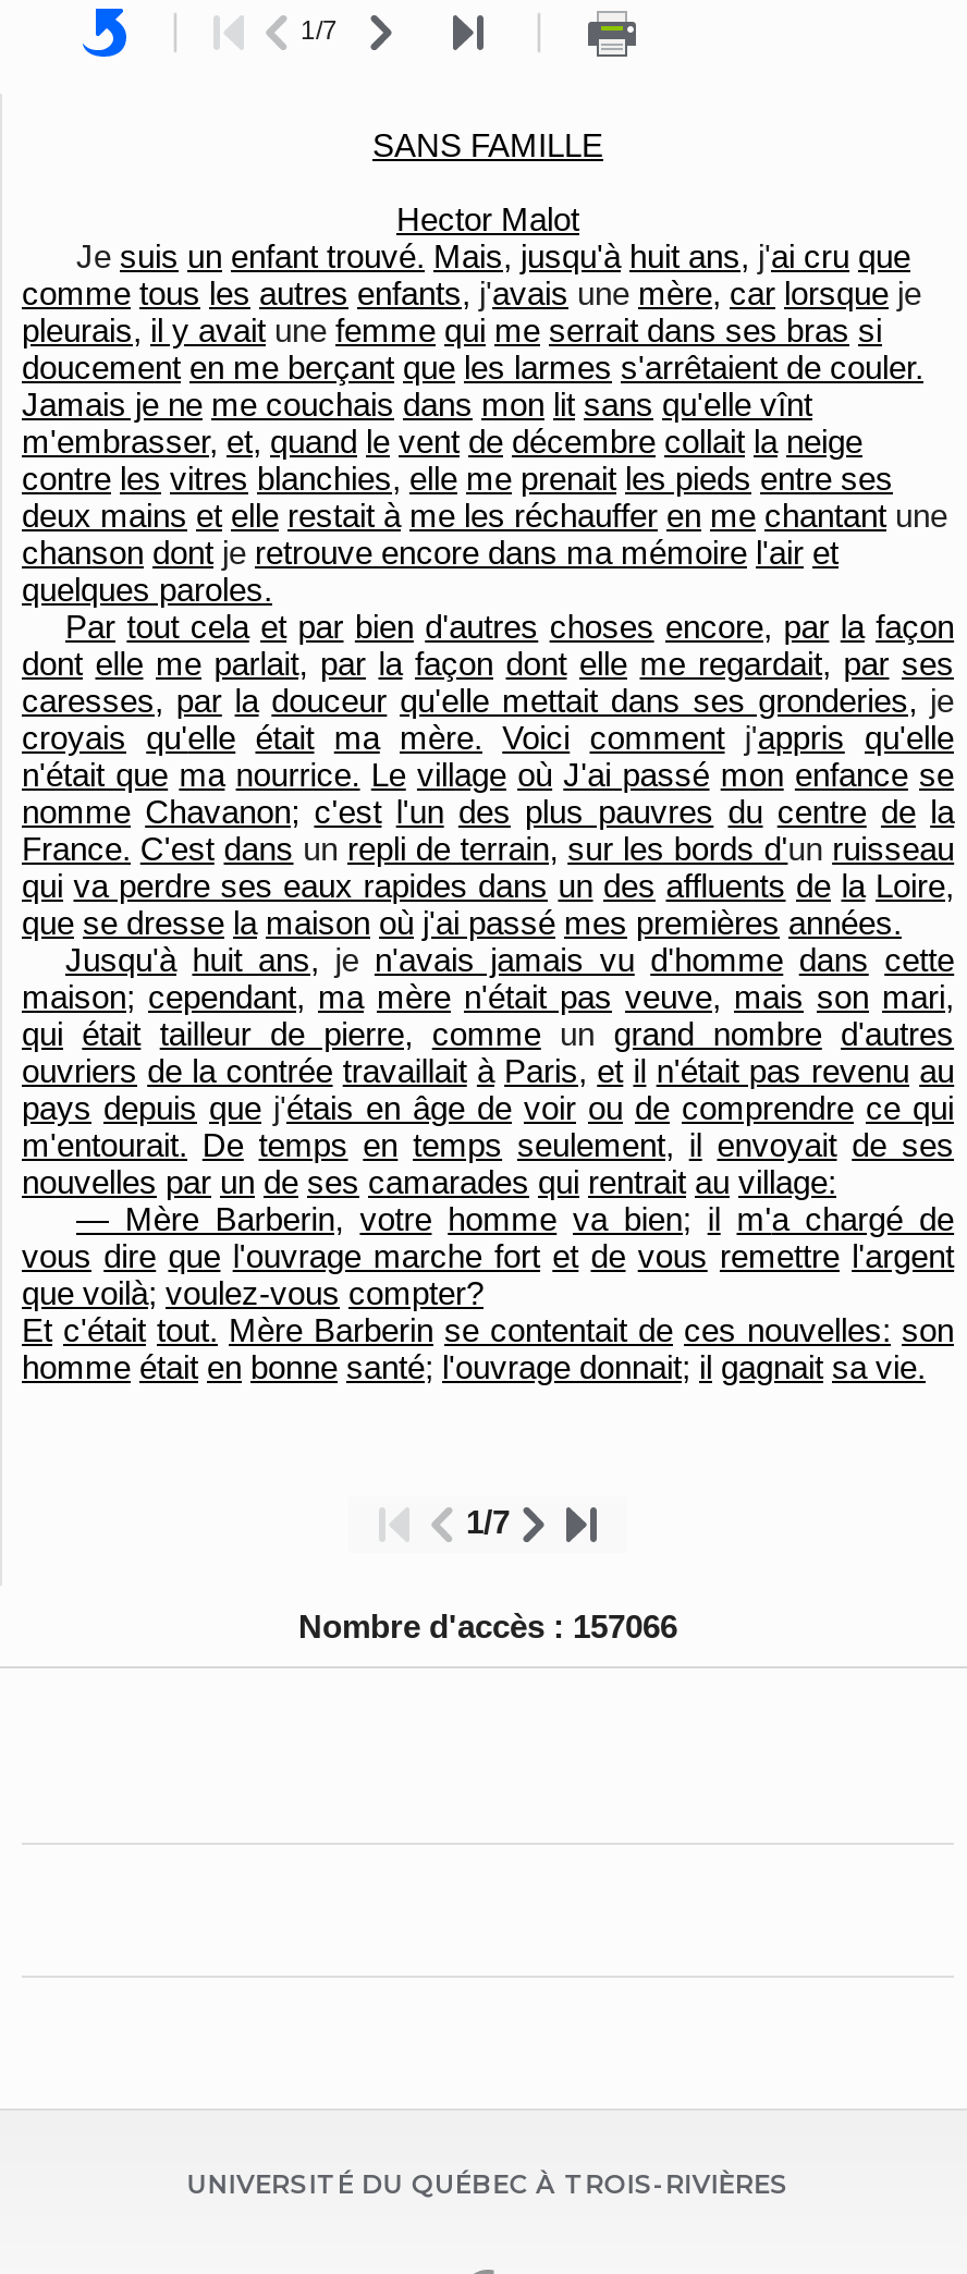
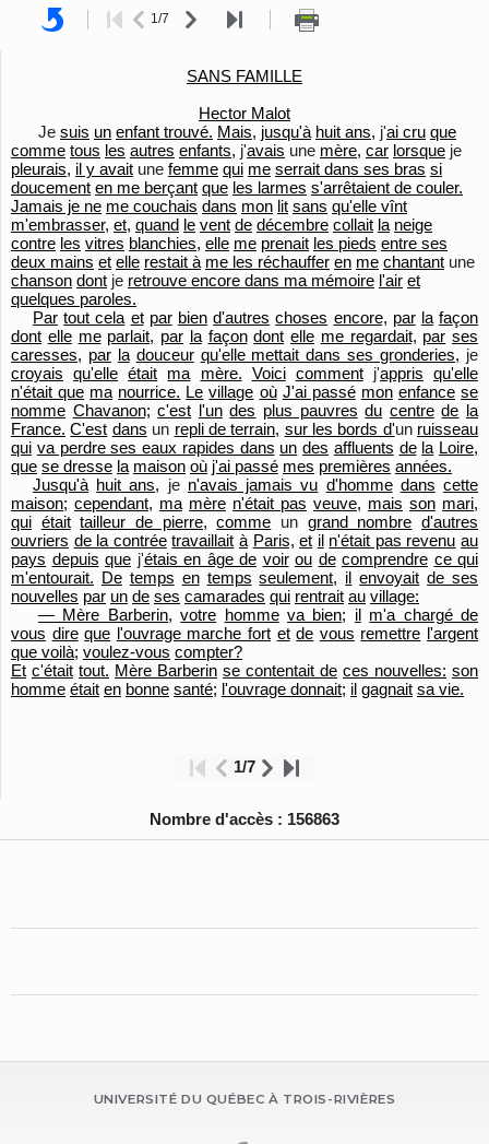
[298,1607,677,1645] Nombre d'accès : 157066 -> [150,810,339,828] Nombre d'accès : 156863

